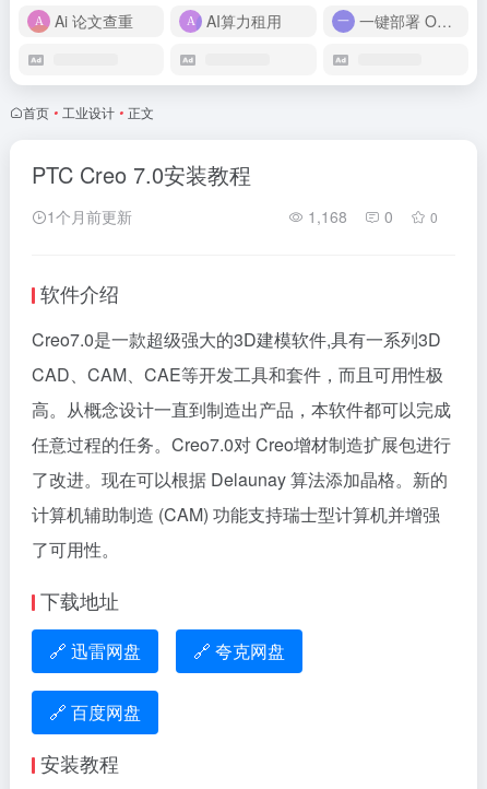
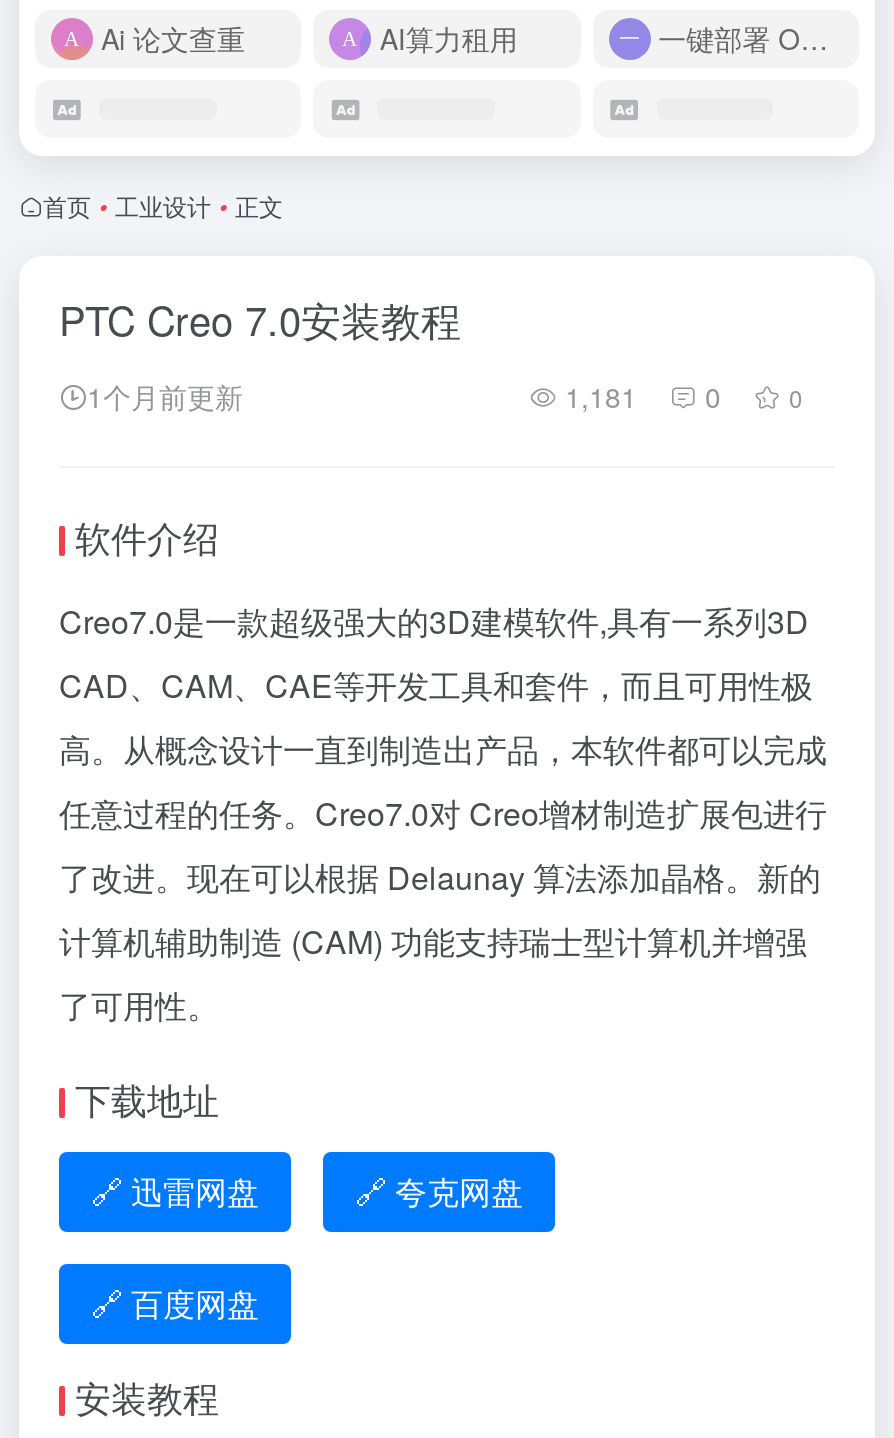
[304,205,438,227] 1,168 0 0 -> [557,376,803,416] 1,181 0 0

